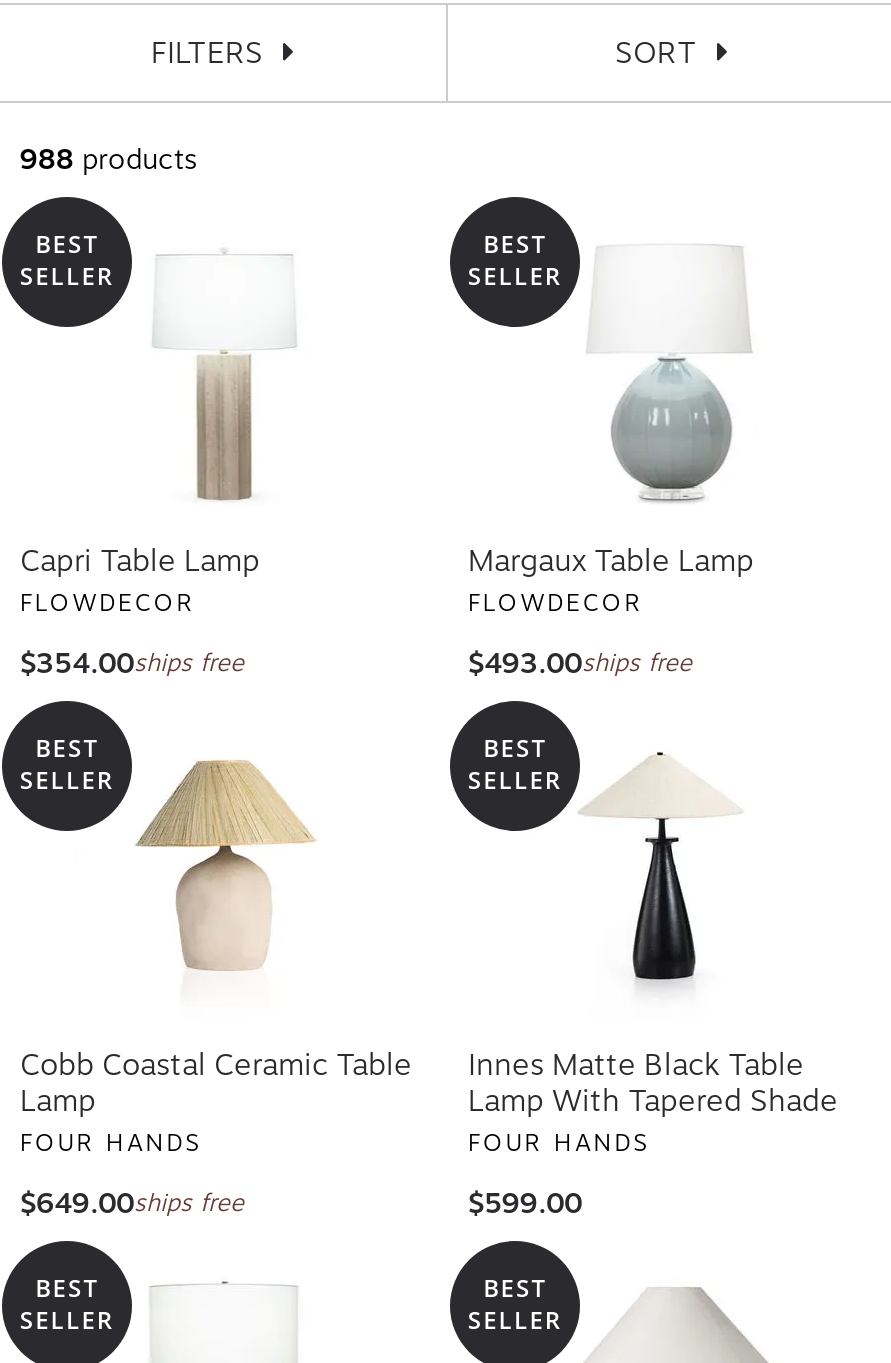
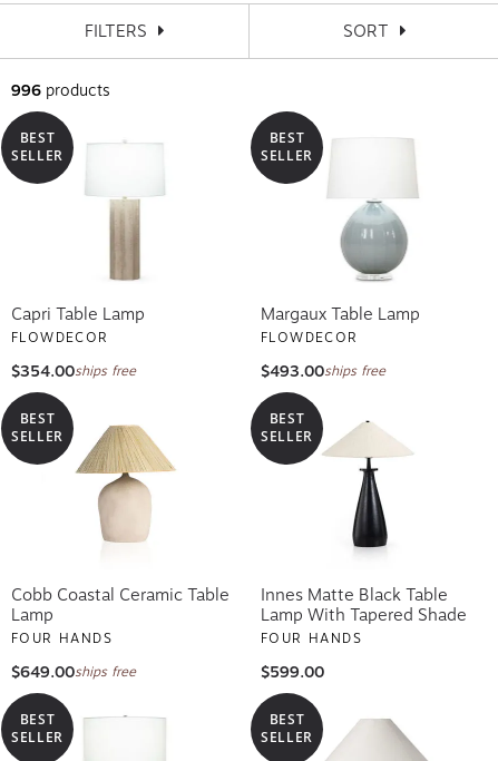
[20,143,198,175] 988 products -> [11,81,110,99] 996 products

